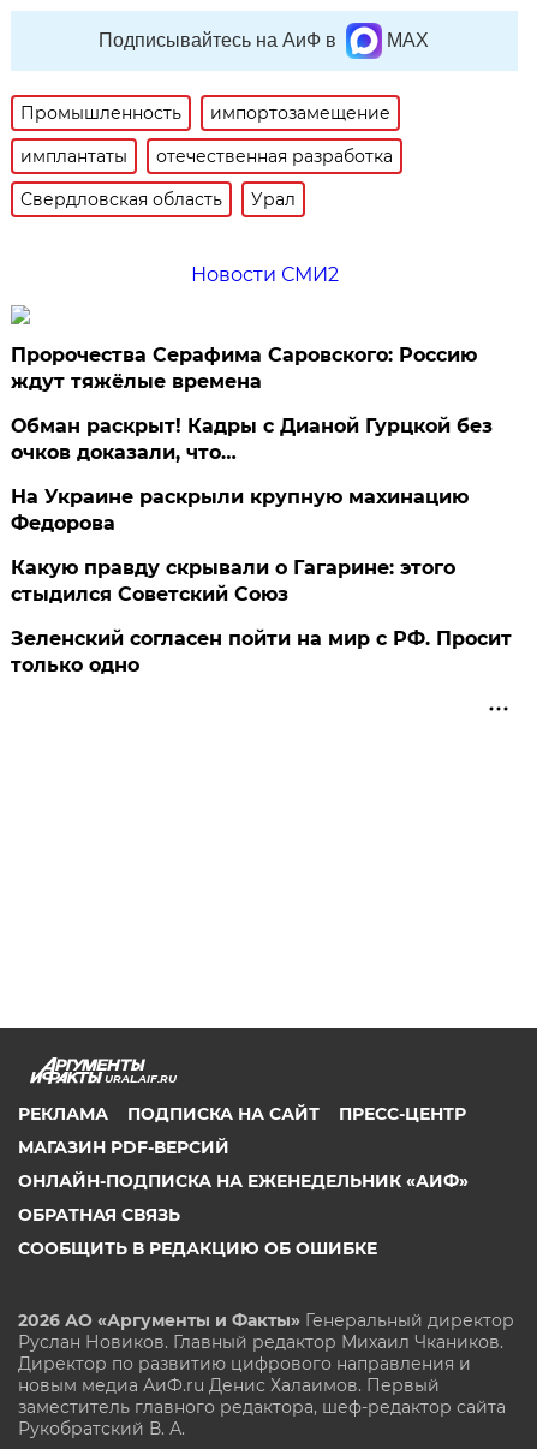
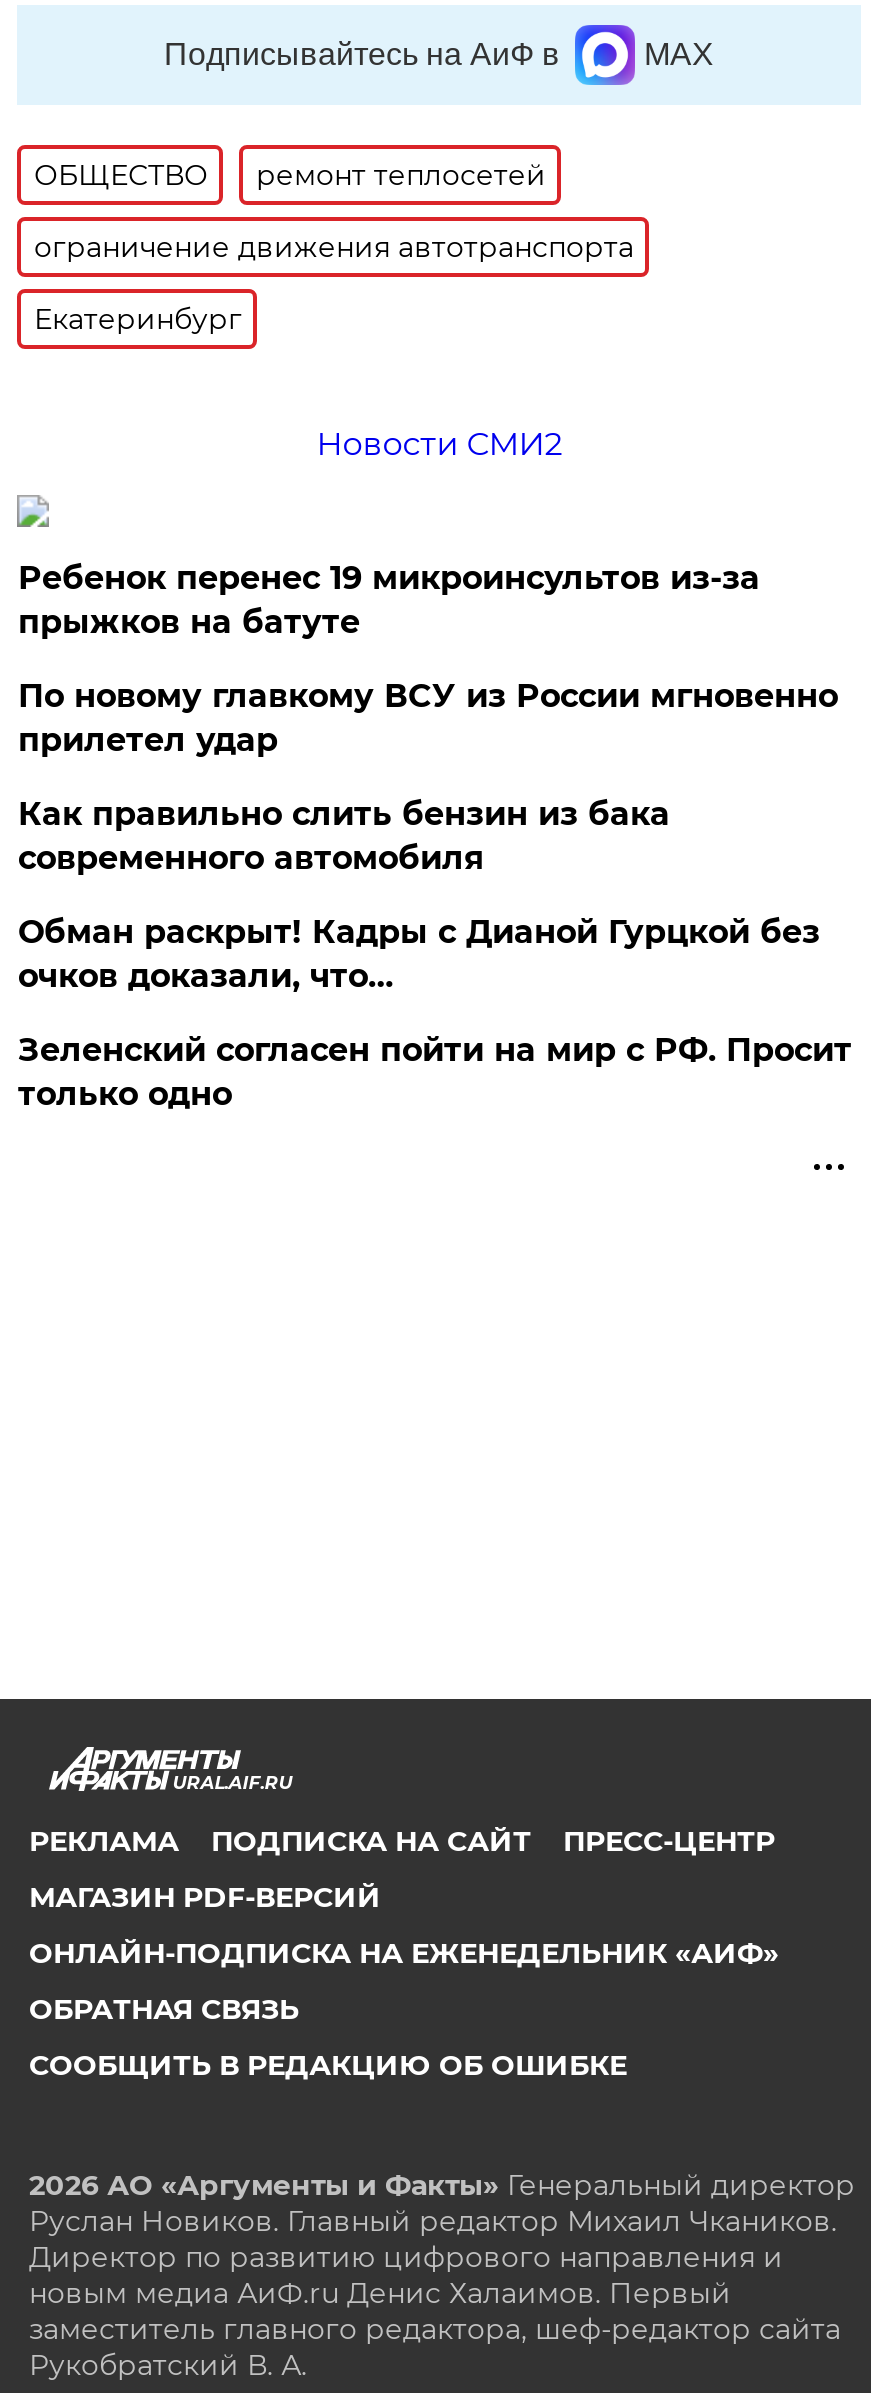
[21,102,391,123] Промышленность | импортозамещение -> [34,157,546,193] ОБЩЕСТВО | ремонт теплосетей
[21,145,393,167] имплантаты | отечественная разработка -> [34,229,634,265] ограничение движения автотранспорта
[21,188,296,210] Свердловская область | Урал -> [34,301,242,337] Екатеринбург
[11,343,477,392] Пророчества Серафима Саровского: Россию | ждут тяжёлые времена -> [18,559,838,877] Ребенок перенес 19 микроинсультов из-за | прыжков на батуте | По новому главкому ВСУ из России мгновенно | прилетел удар | Как правильно слить бензин из бака | современного автомобиля
moved [11,414,493,463] -> [18,913,820,995]: Обман раскрыт! Кадры с Дианой Гурцкой без | очков доказали, что…
[11,485,469,605] На Украине раскрыли крупную махинацию | Федорова | Какую правду скрывали о Гагарине: этого | стыдился Советский Союз -> none

